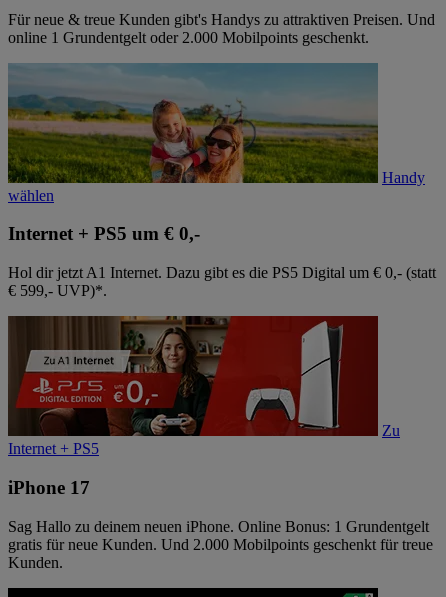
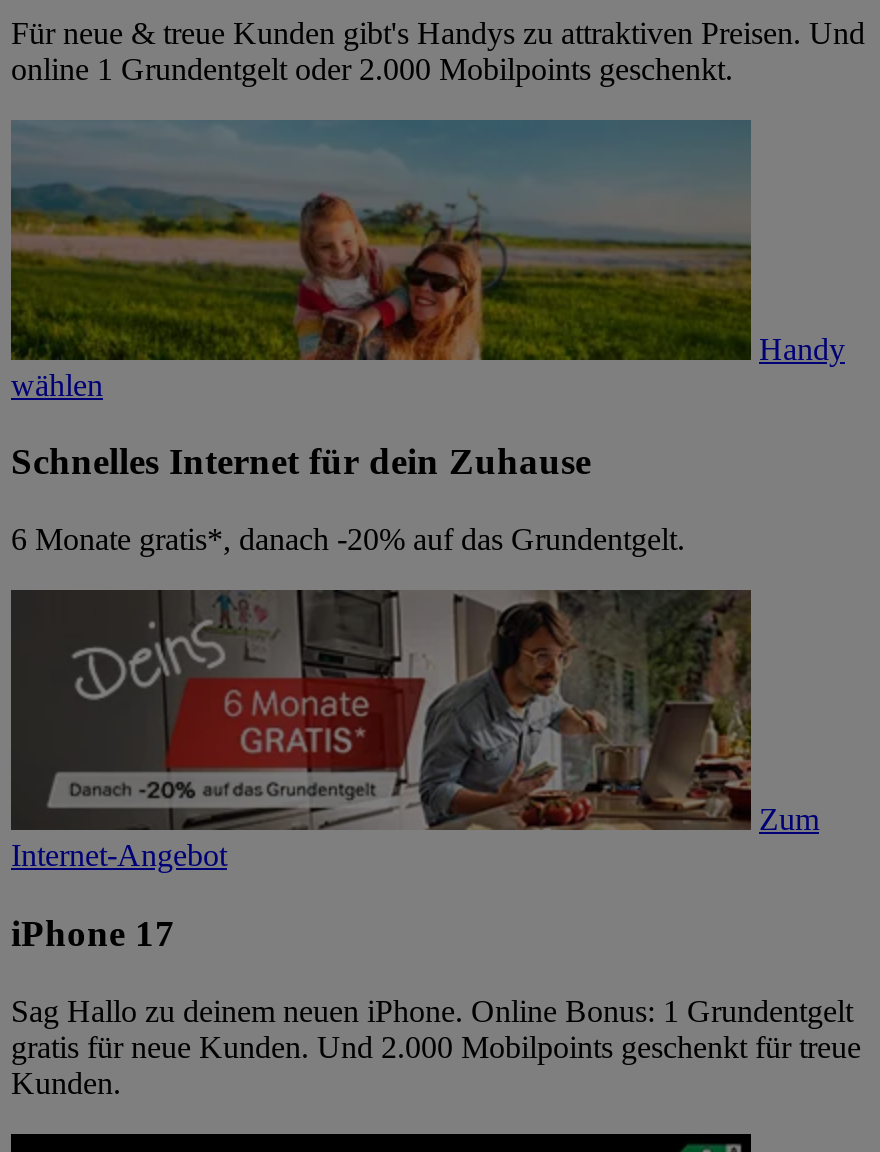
[8,223,200,244] Internet + PS5 um € 0,- -> [11,441,591,483] Schnelles Internet für dein Zuhause
[8,264,436,299] Hol dir jetzt A1 Internet. Dazu gibt es die PS5 Digital um € 0,- (statt | € 599,- UVP)*. -> [11,522,685,556] 6 Monate gratis*, danach -20% auf das Grundentgelt.
[8,315,400,457] [image] | Zu | Internet + PS5 -> [11,588,819,872] [image] | Zum | Internet-Angebot

